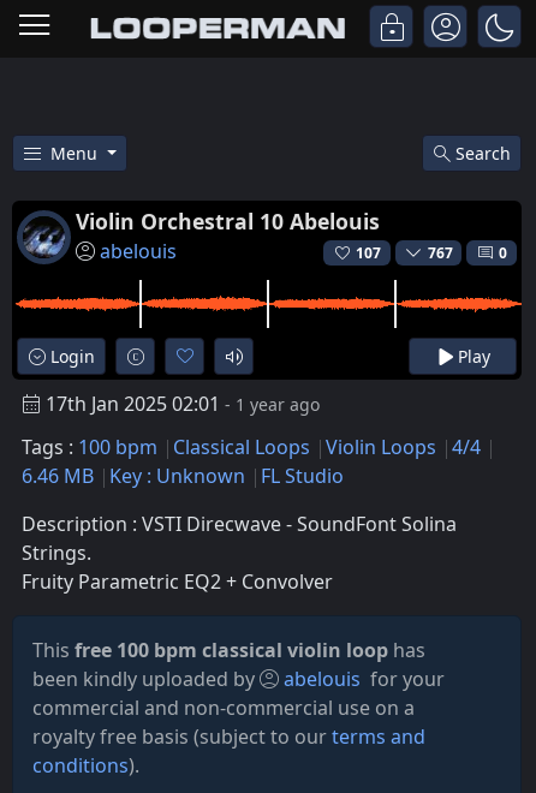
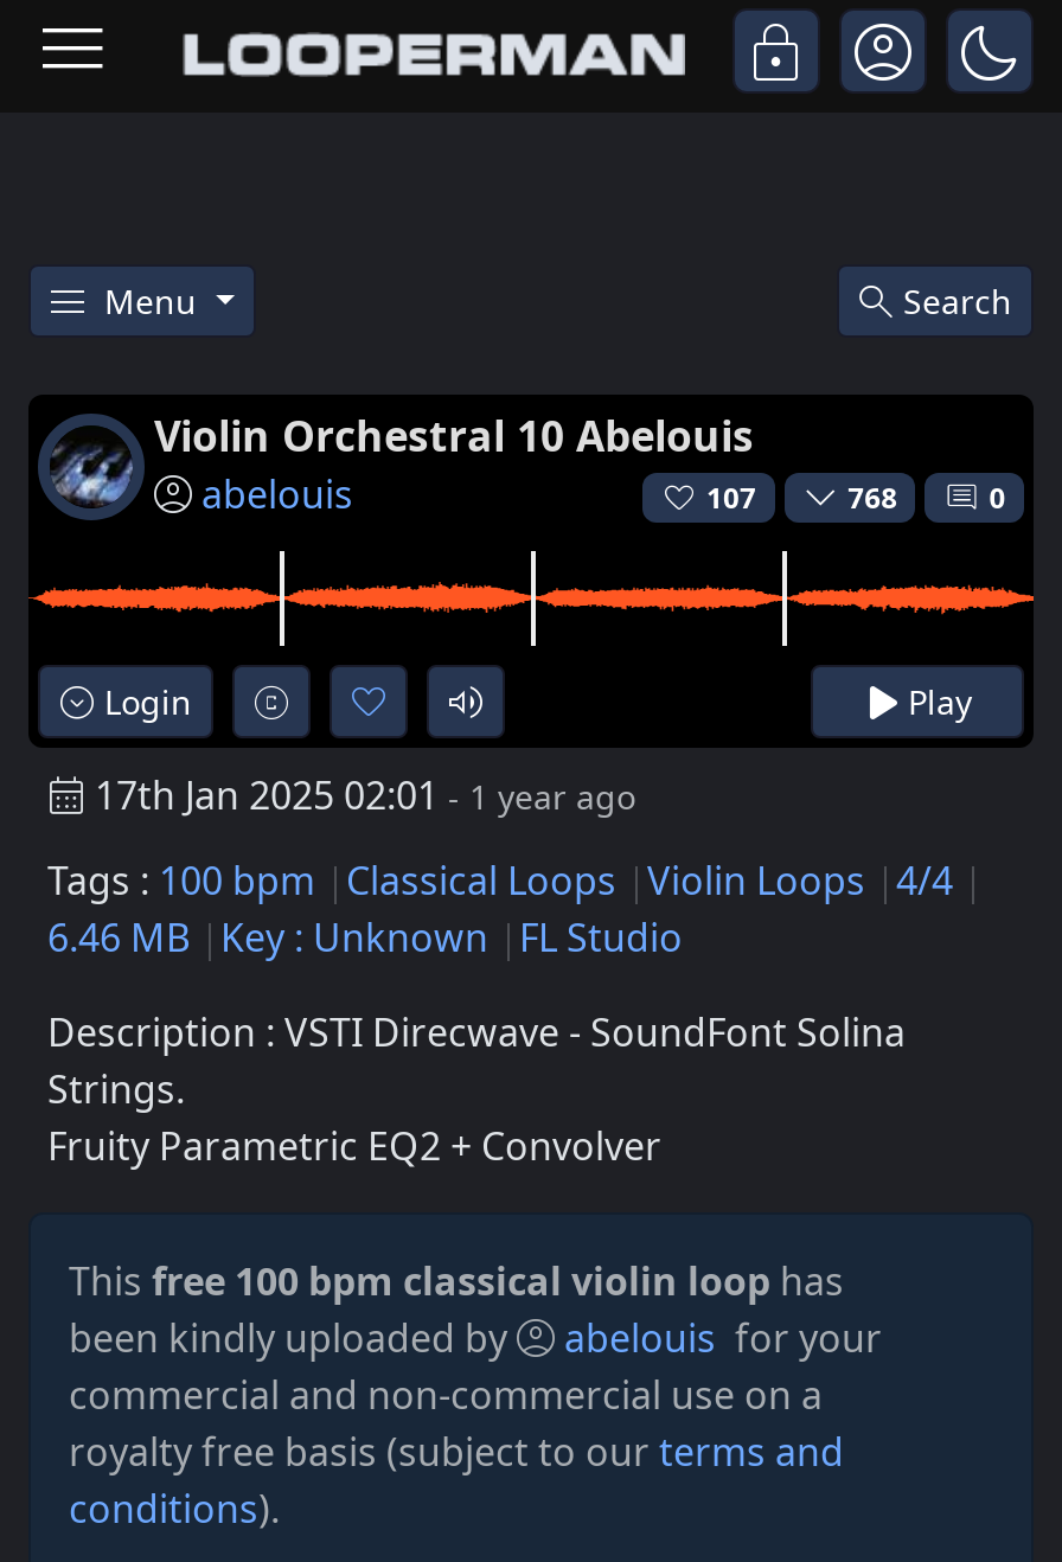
[427,243,453,263] 767 -> [848,478,897,518] 768

